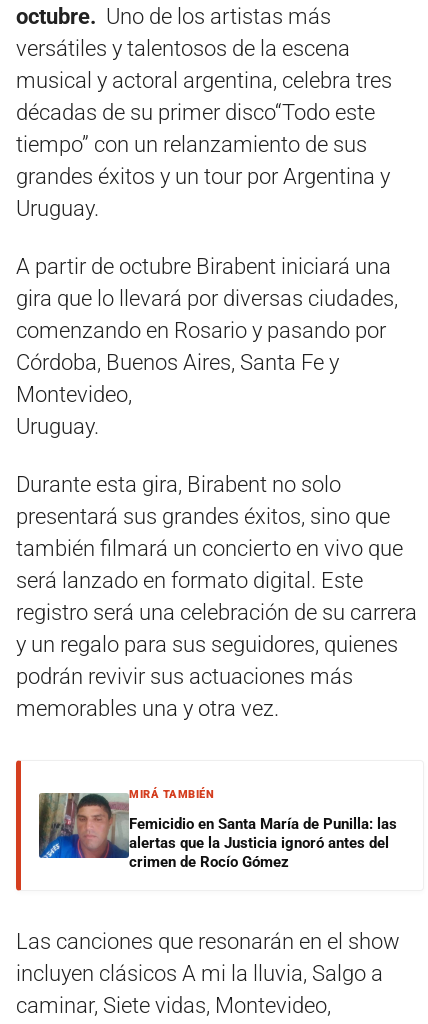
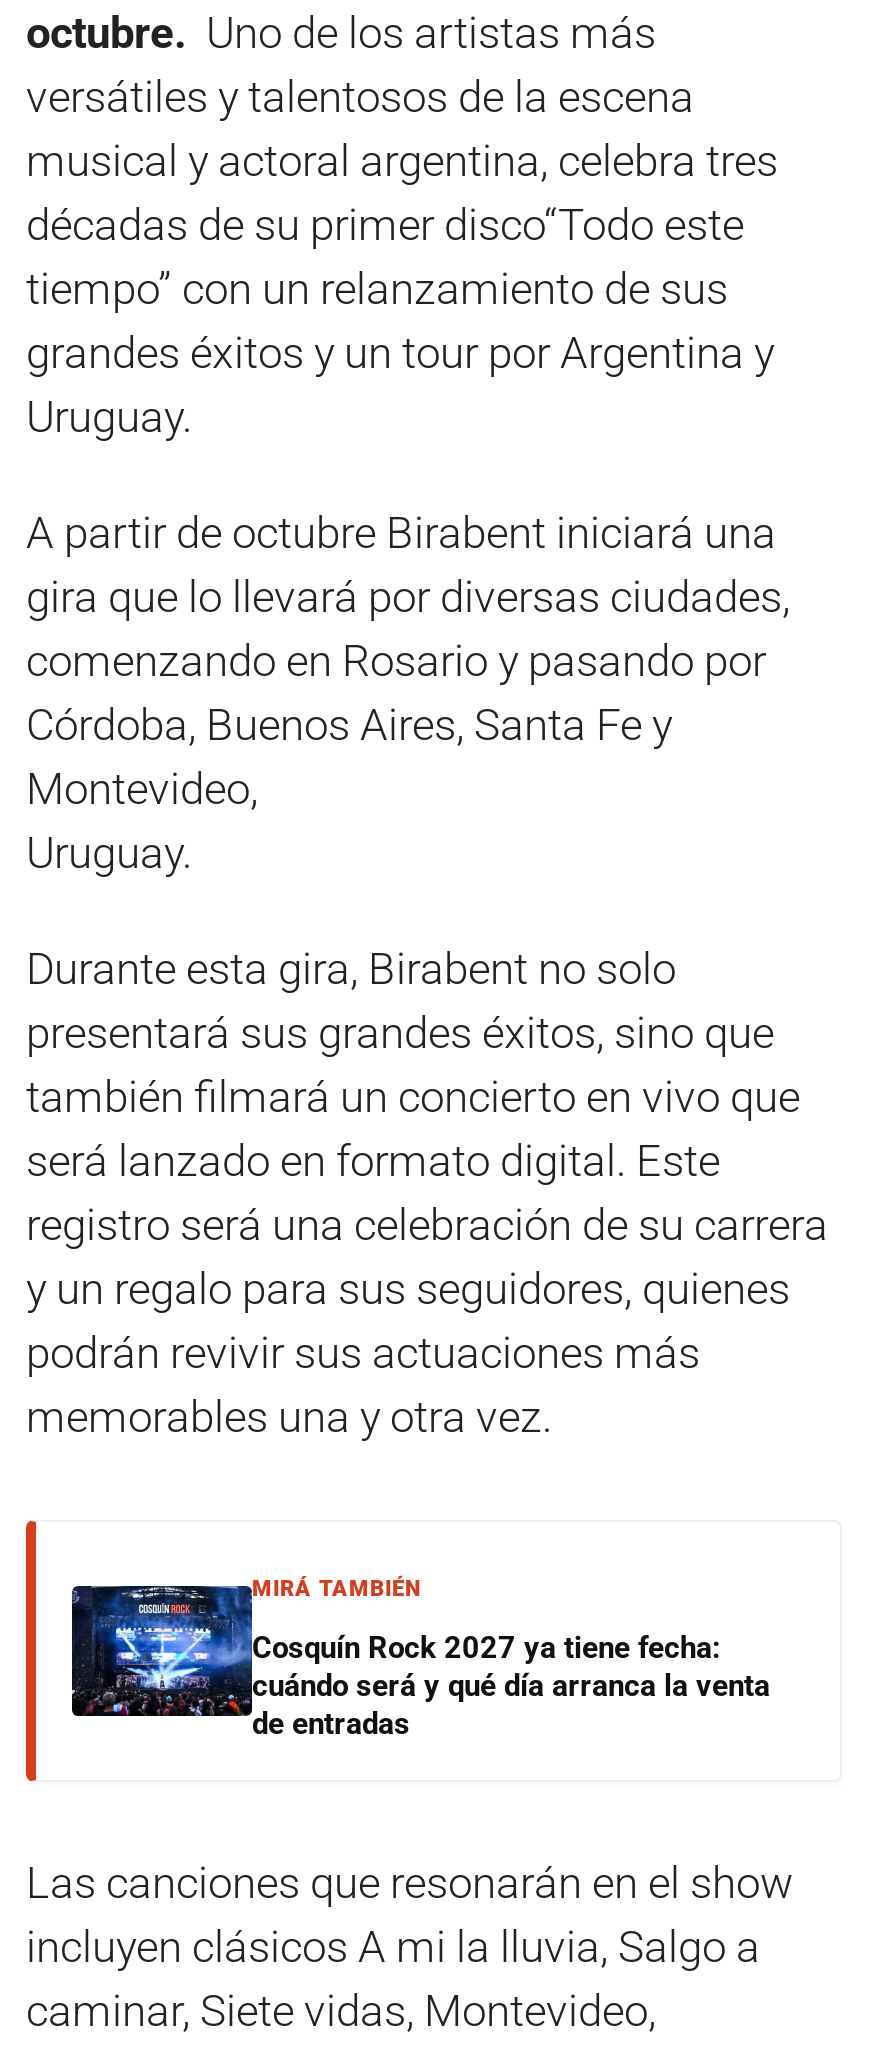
[38,792,397,871] [image] | Femicidio en Santa María de Punilla: las | alertas que la Justicia ignoró antes del | crimen de Rocío Gómez -> [70,1584,770,1742] [image] | Cosquín Rock 2027 ya tiene fecha: | cuándo será y qué día arranca la venta | de entradas

